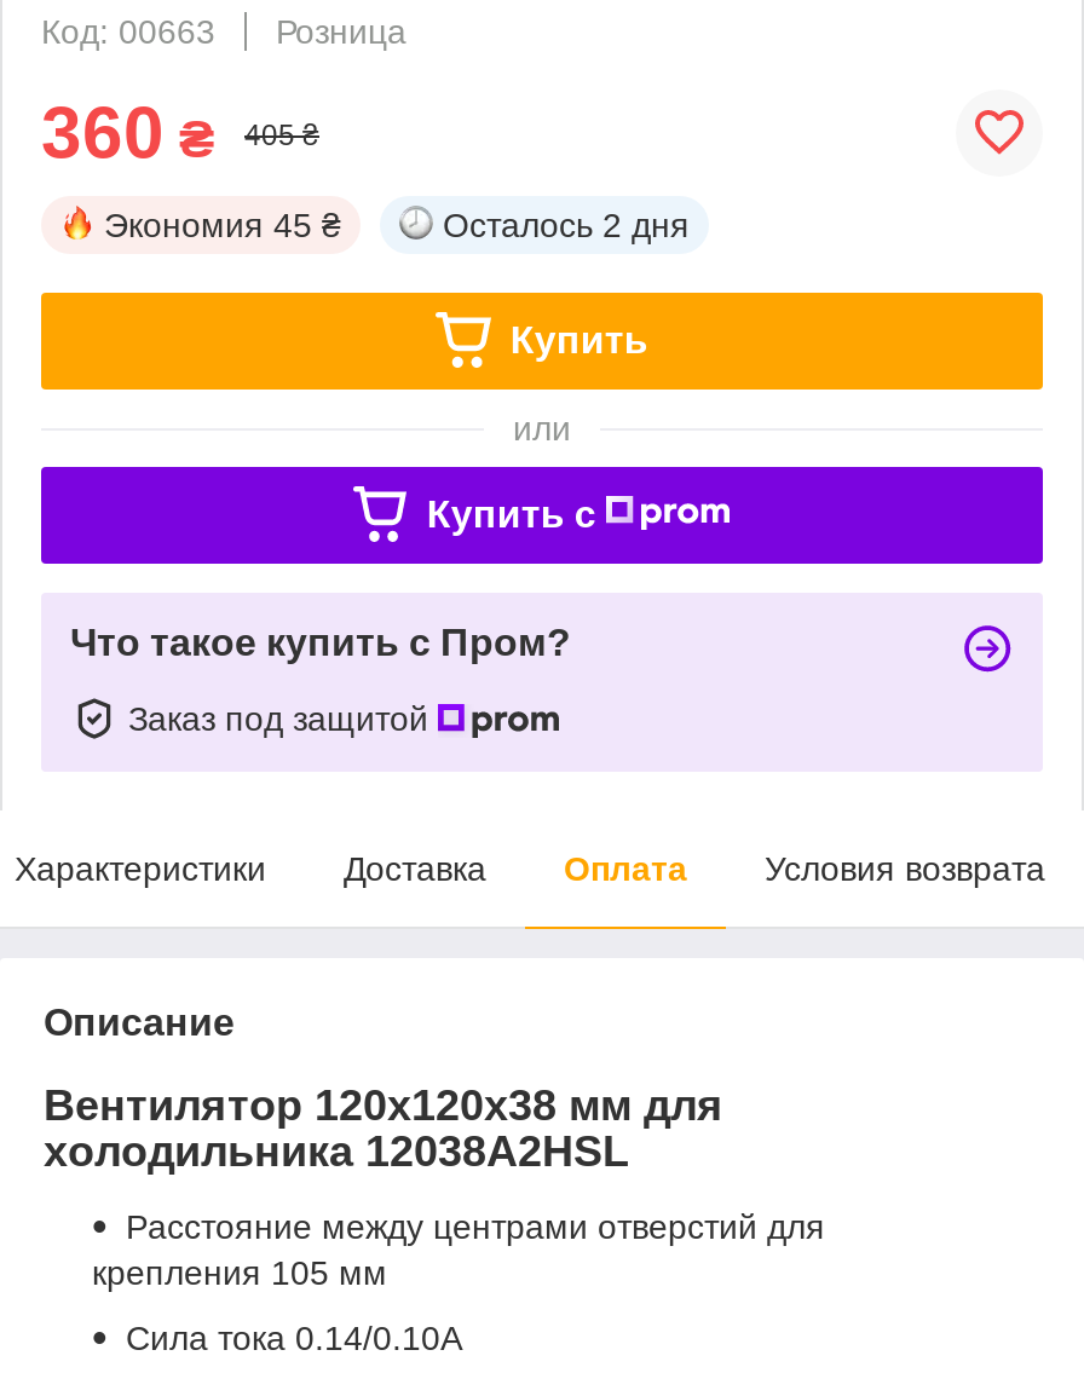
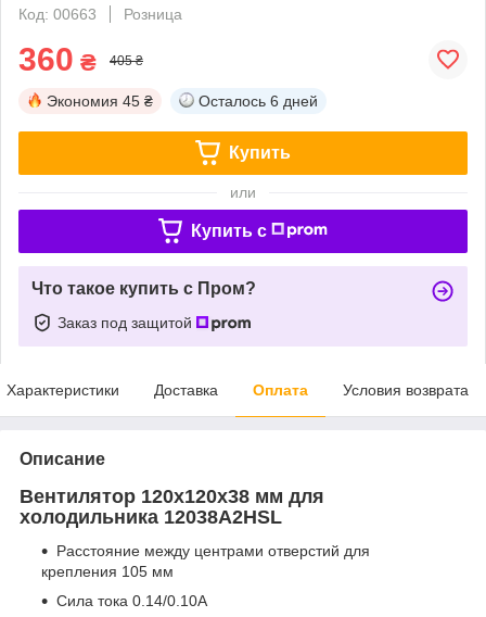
[443,205,690,244] Осталось 2 дня -> [199,92,318,109] Осталось 6 дней

